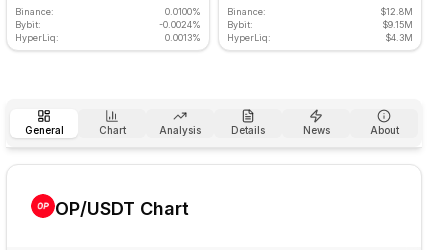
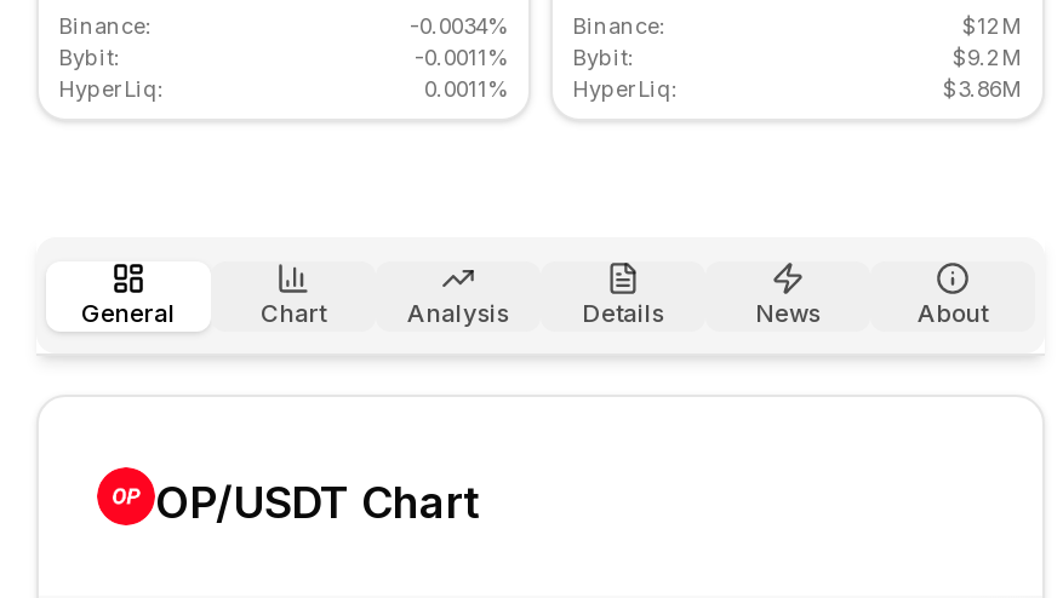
[165,6,201,17] 0.0100% -> [410,12,509,39] -0.0034%
[380,6,413,17] $12.8M -> [962,12,1023,39] $12M
[159,19,201,30] -0.0024% -> [415,44,509,70] -0.0011%
[382,19,413,30] $9.15M -> [953,44,1023,70] $9.2M
[165,32,201,43] 0.0013% -> [424,75,509,102] 0.0011%
[385,32,413,43] $4.3M -> [943,75,1023,102] $3.86M

